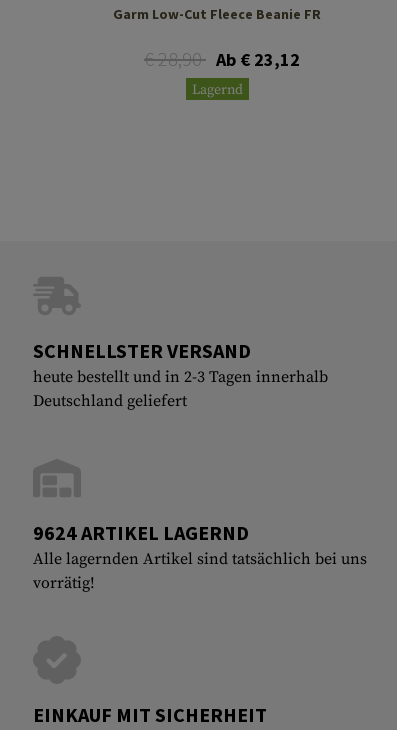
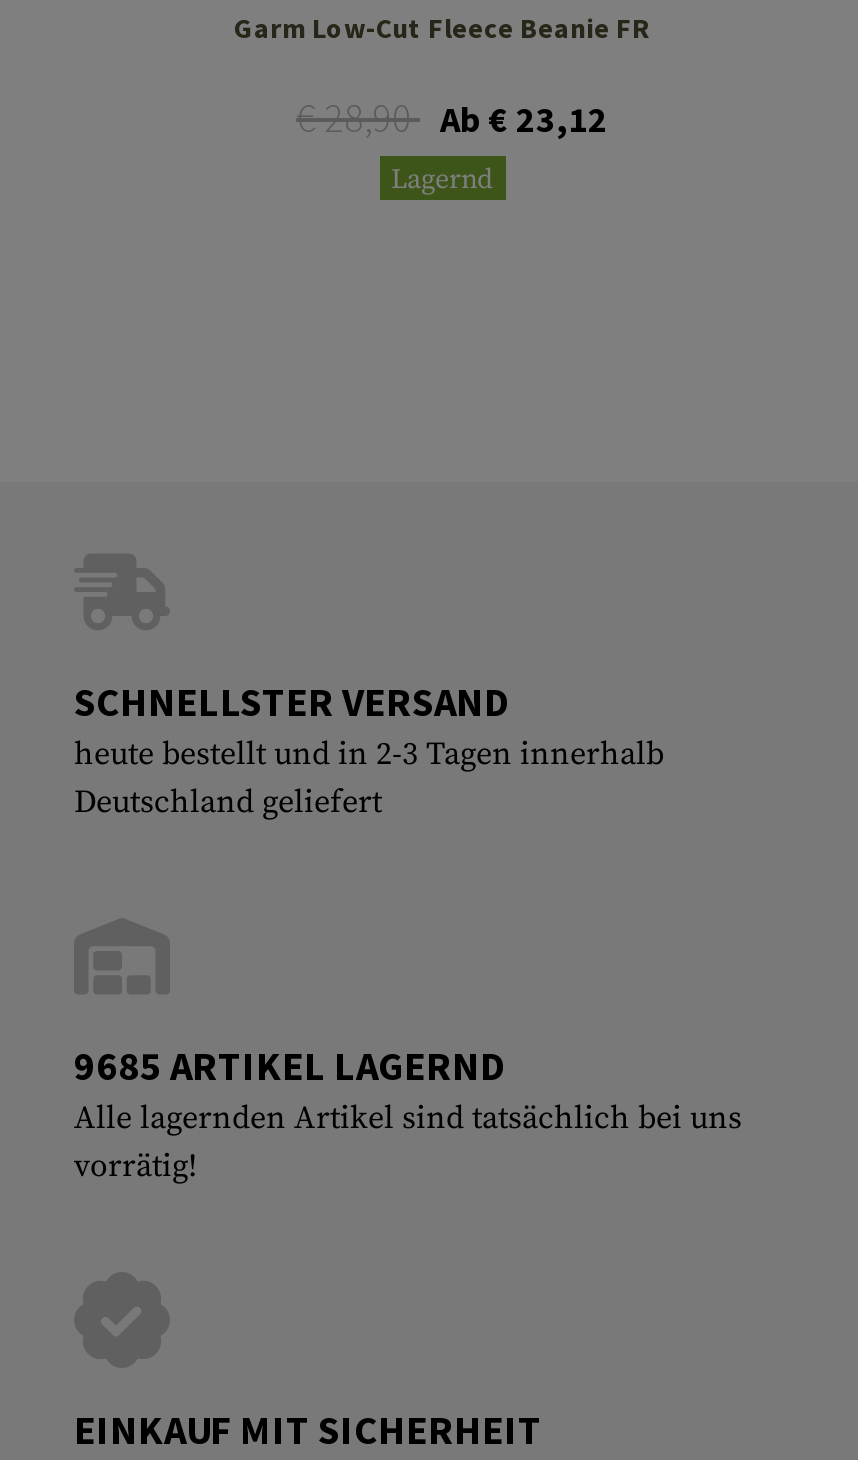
[33,520,249,545] 9624 ARTIKEL LAGERND -> [74,1040,506,1090] 9685 ARTIKEL LAGERND

